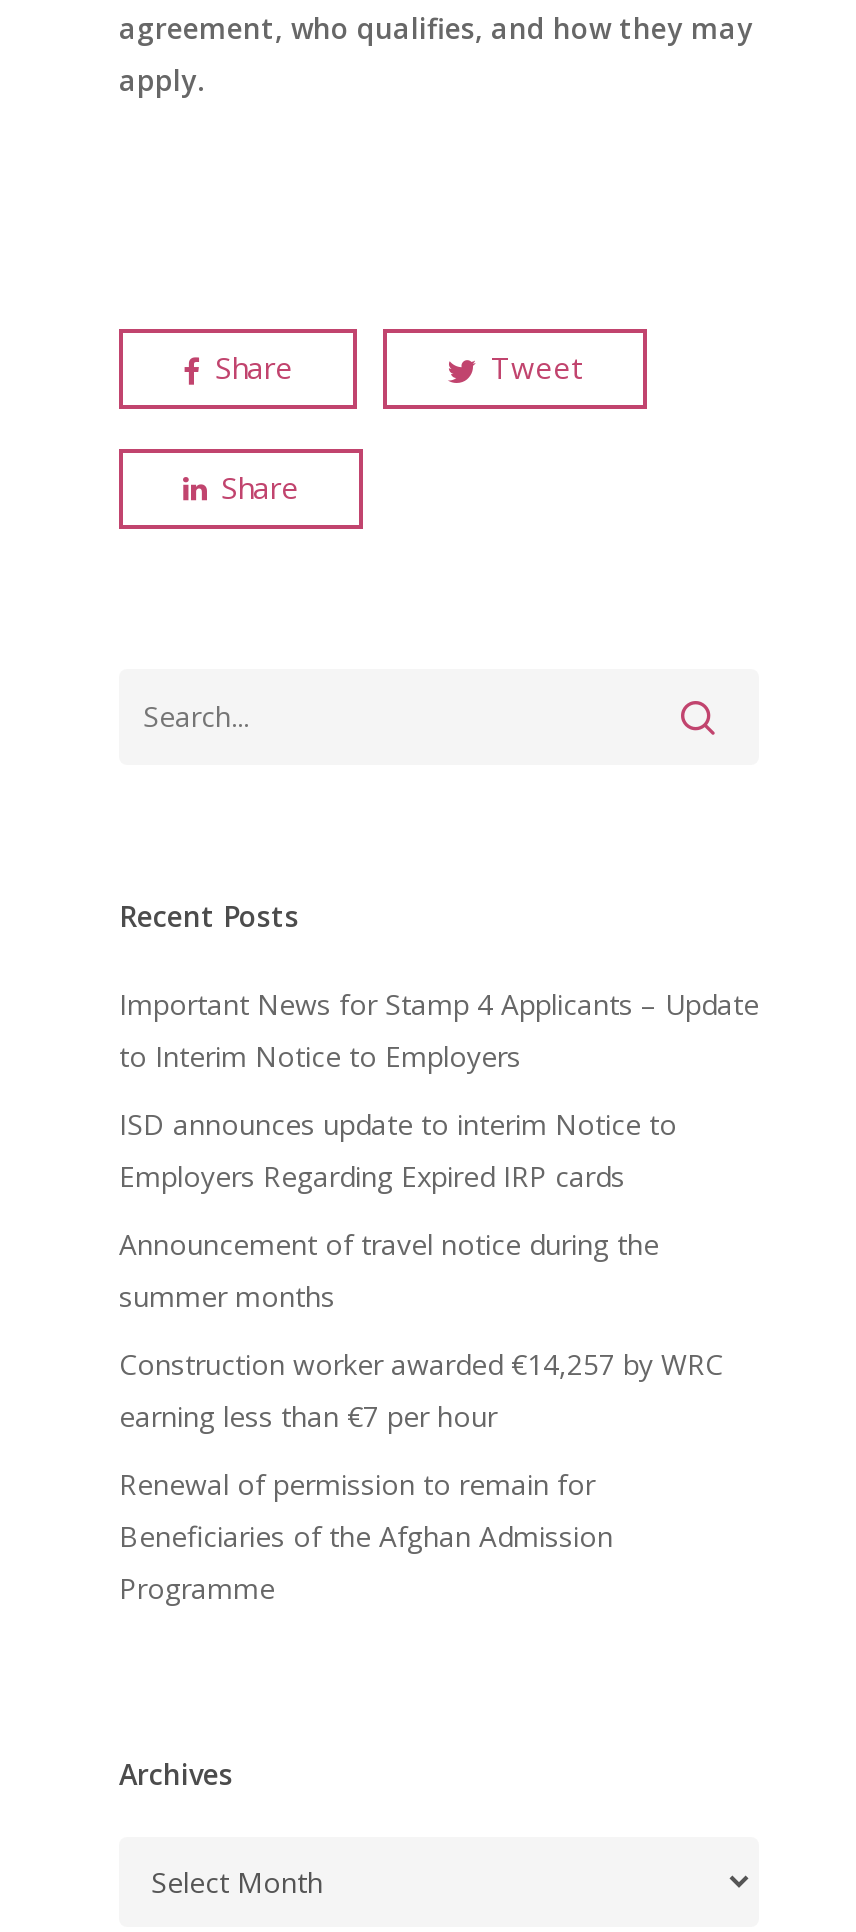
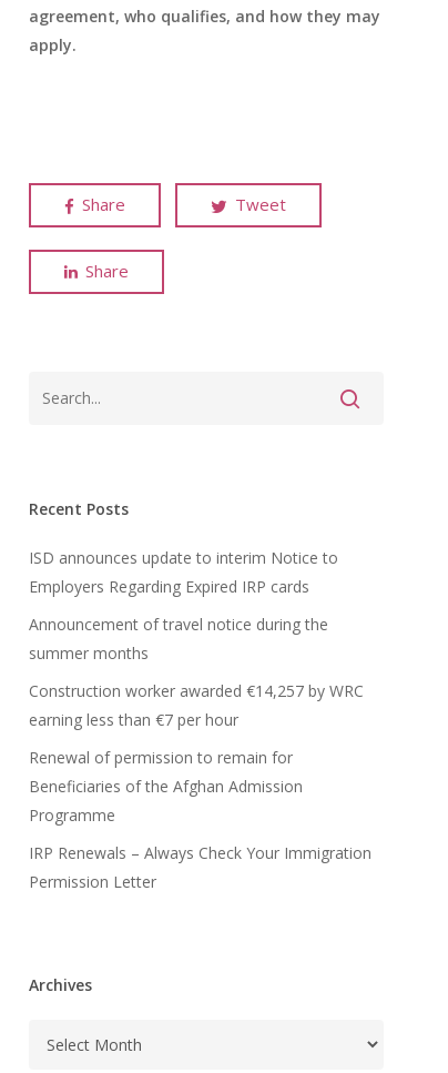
[119,985,759,1075] Important News for Stamp 4 Applicants – Update | to Interim Notice to Employers -> none
moved [119,1105,723,1607] -> [29,547,364,826]: ISD announces update to interim Notice to | Employers Regarding Expired IRP cards | Announcement of travel notice during the | ... | Beneficiaries of the Afghan Admission | Programme
none -> [29,842,371,892] IRP Renewals – Always Check Your Immigration | Permission Letter

